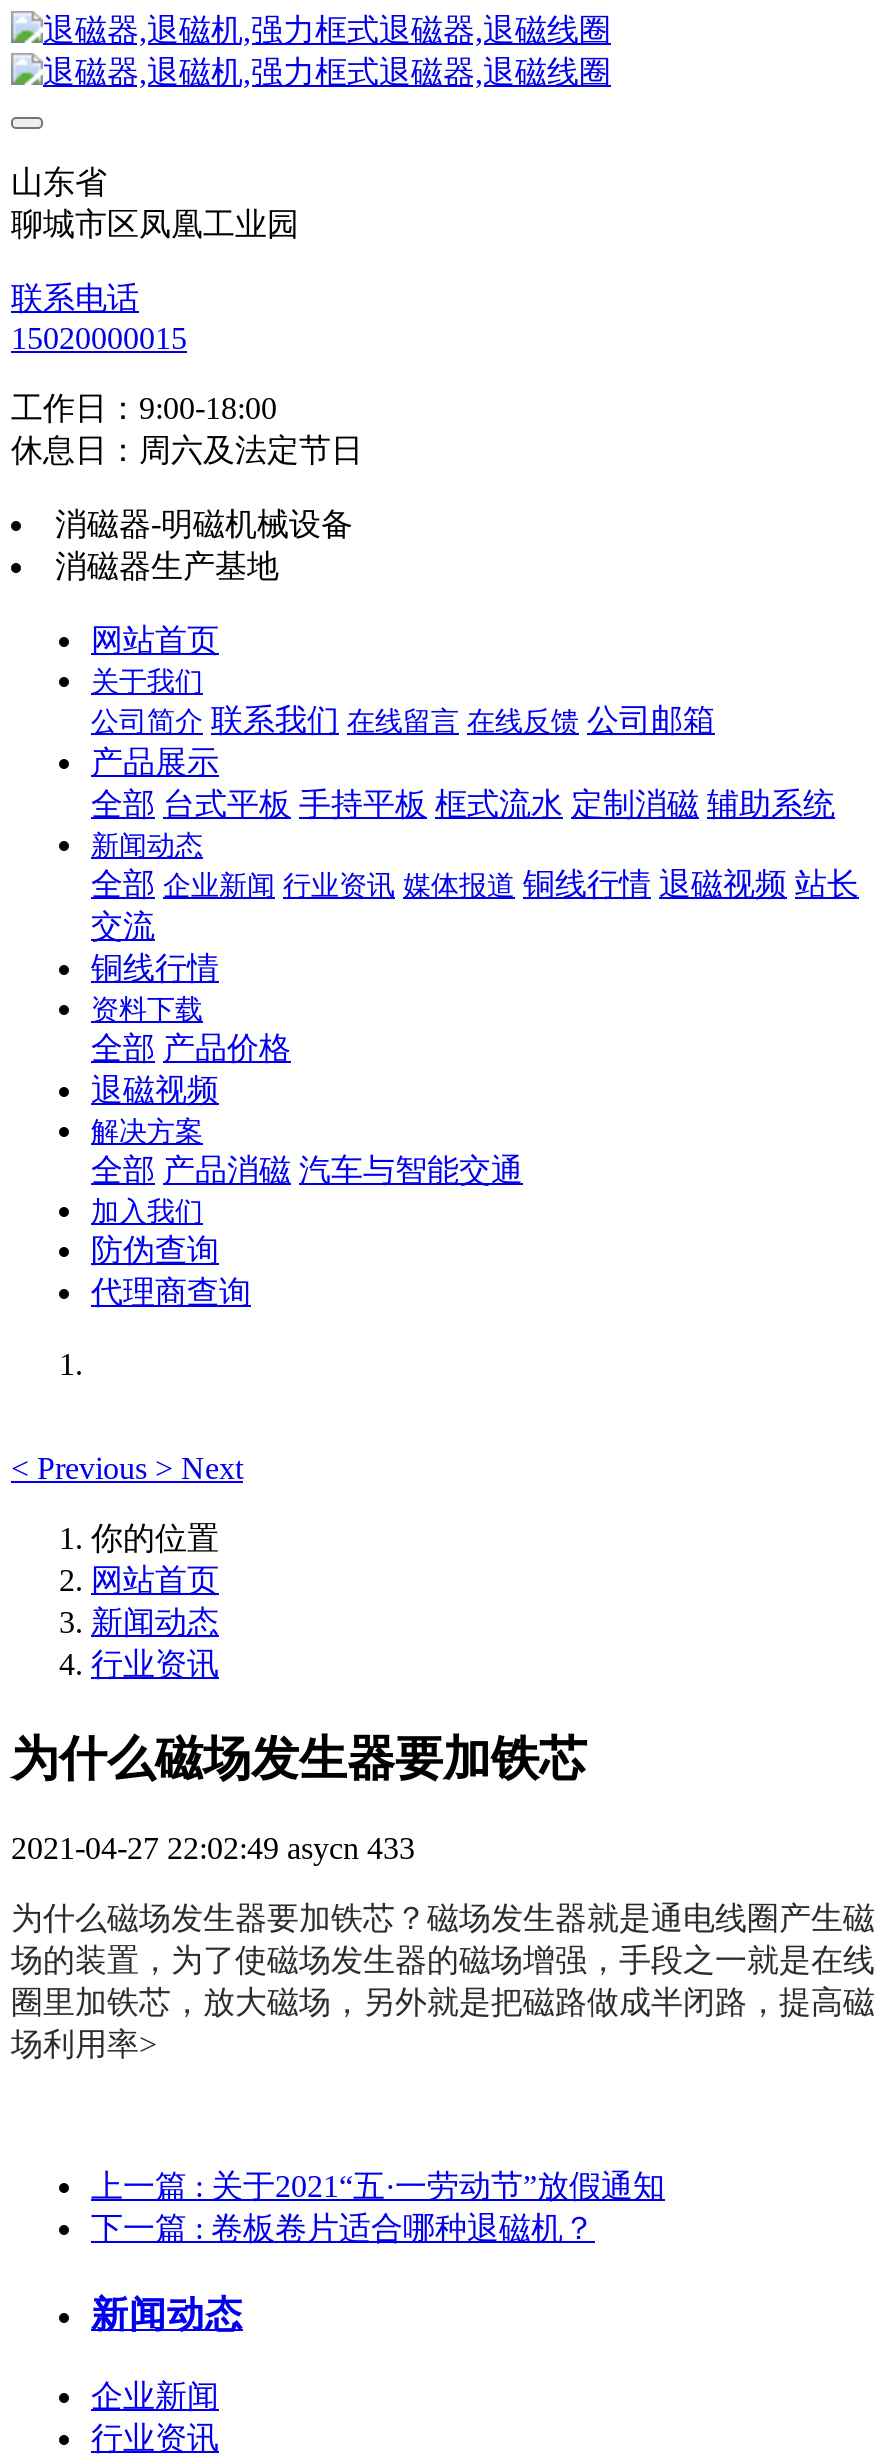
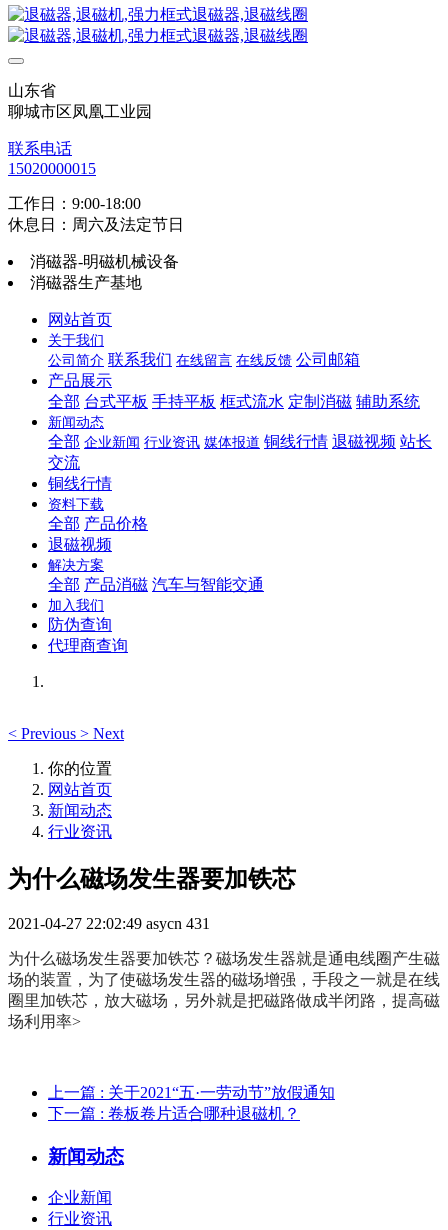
[11,1831,415,1865] 2021-04-27 22:02:49 asycn 433 -> [8,915,210,932] 2021-04-27 22:02:49 asycn 431

